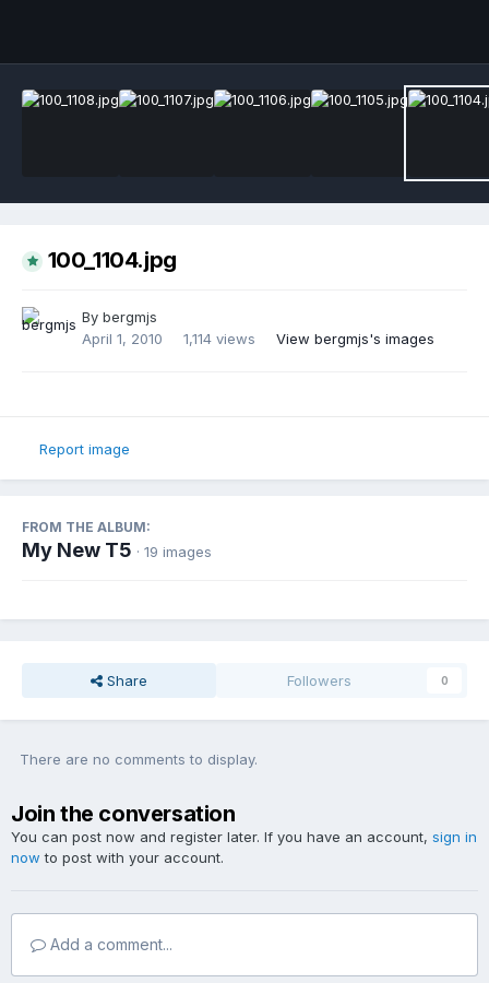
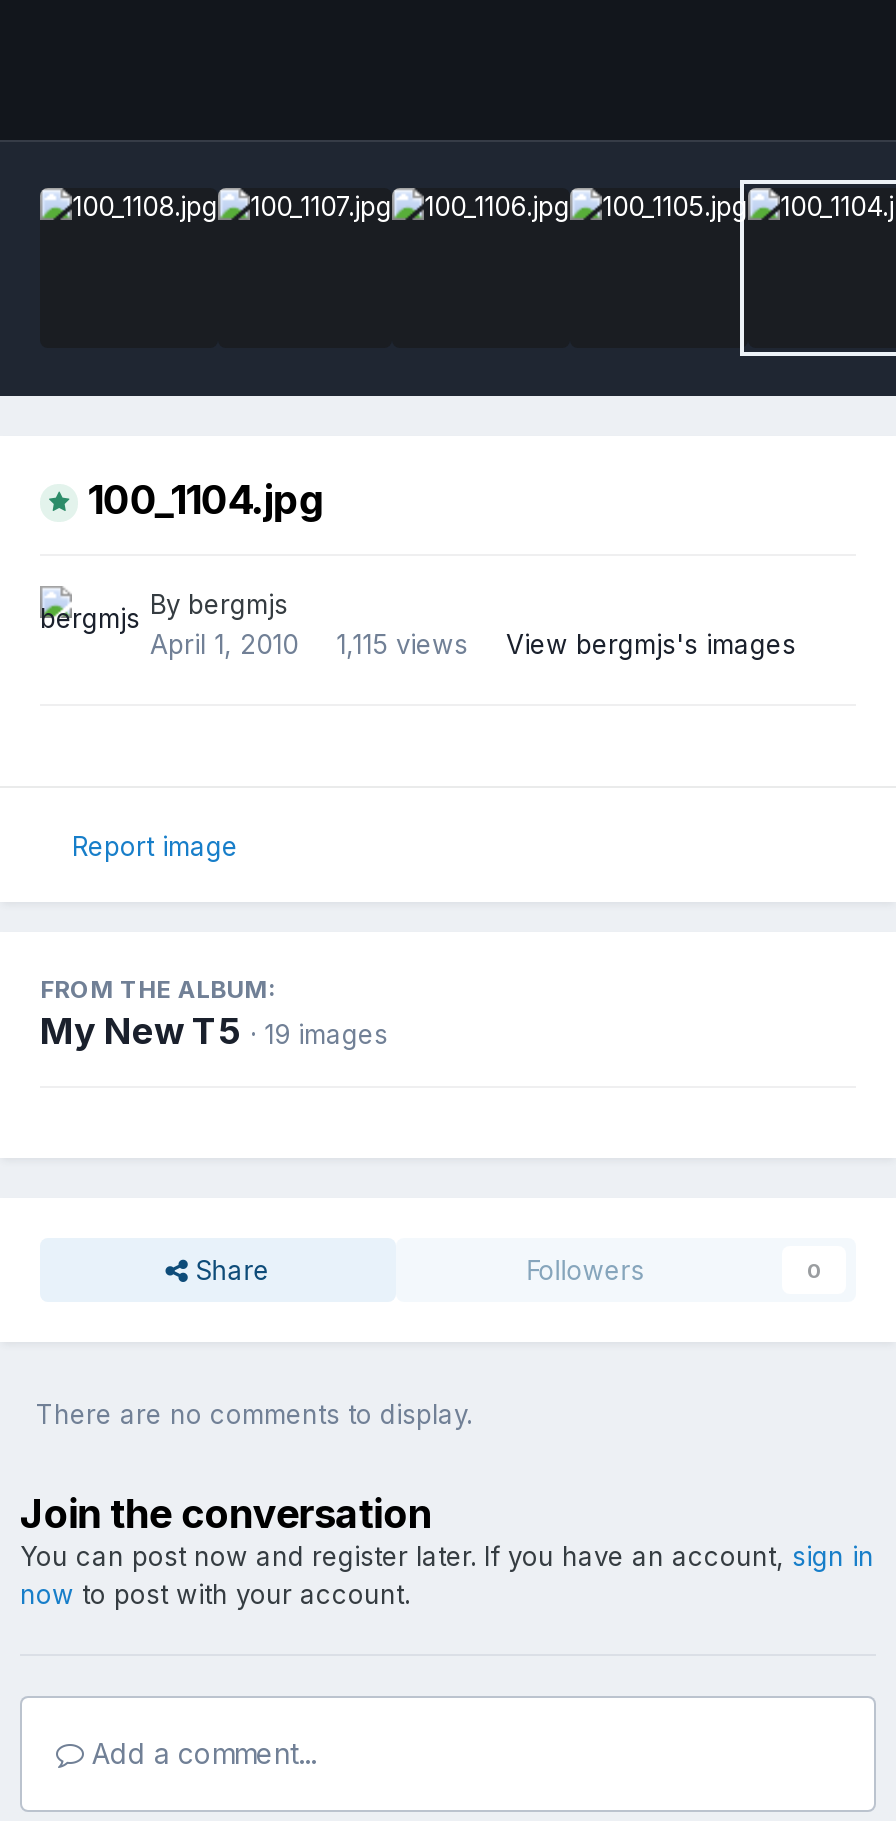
[82,330,434,348] April 1, 2010 1,114 views View bergmjs's images -> [150,628,796,660] April 1, 2010 1,115 views View bergmjs's images

